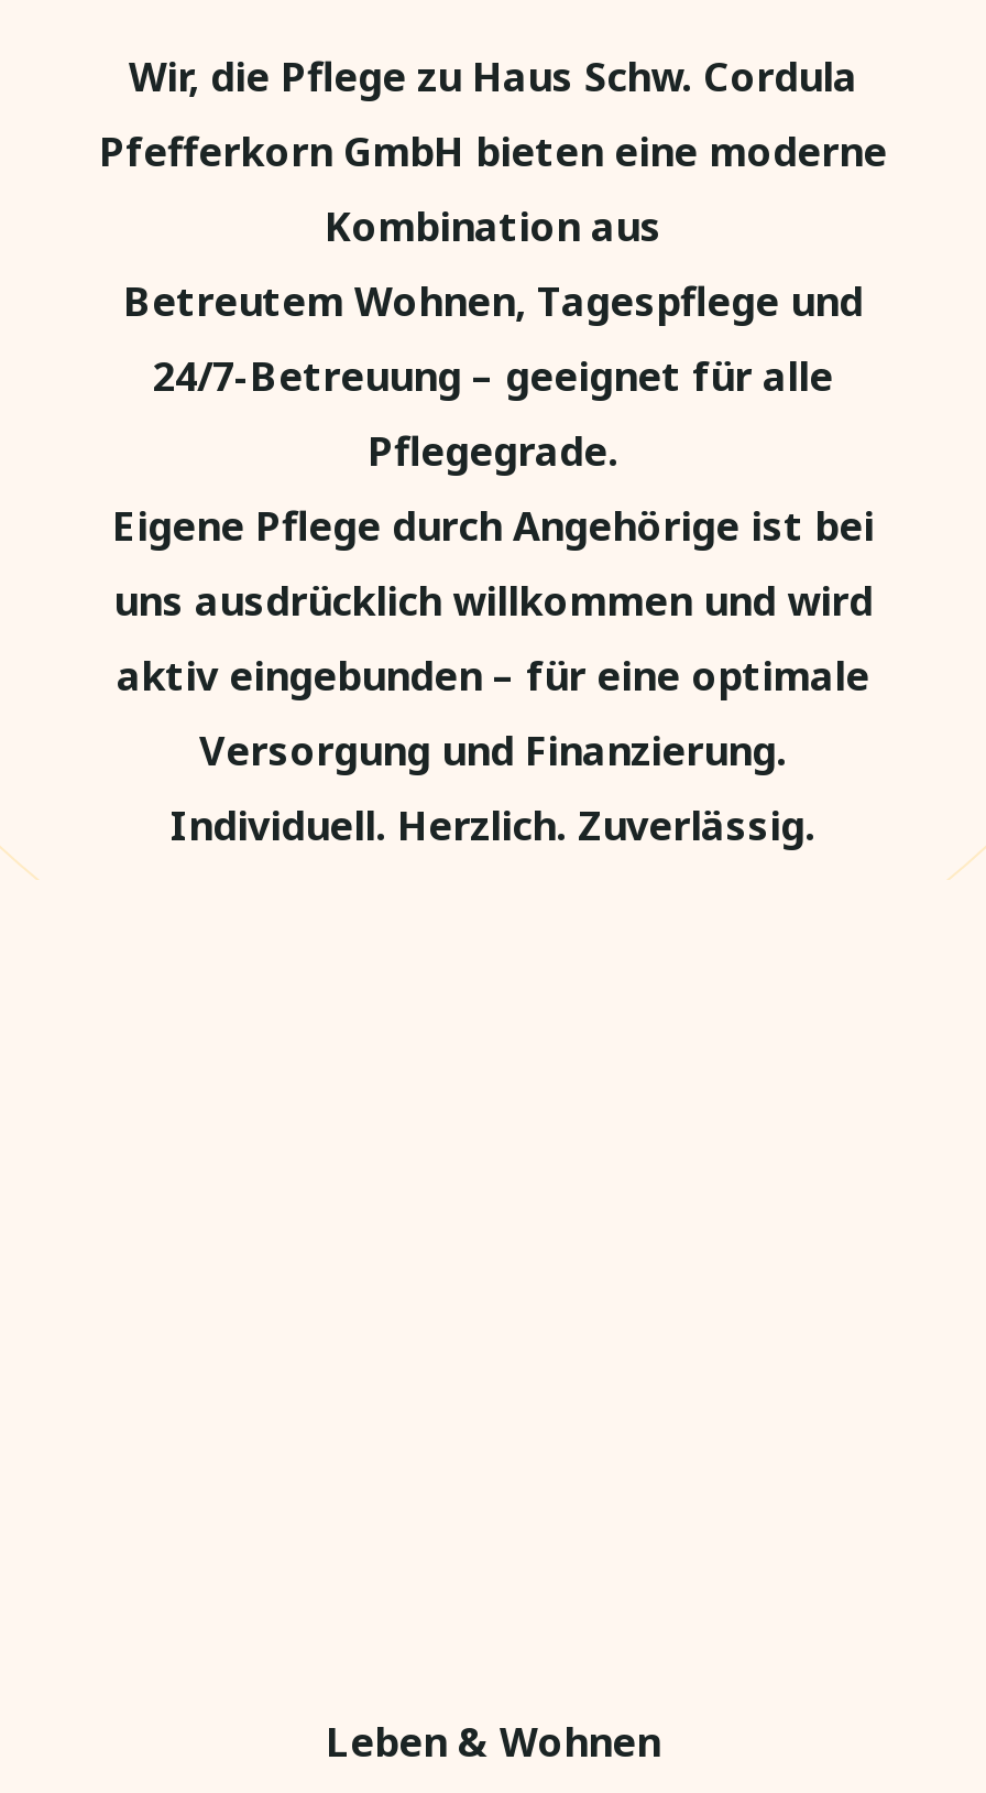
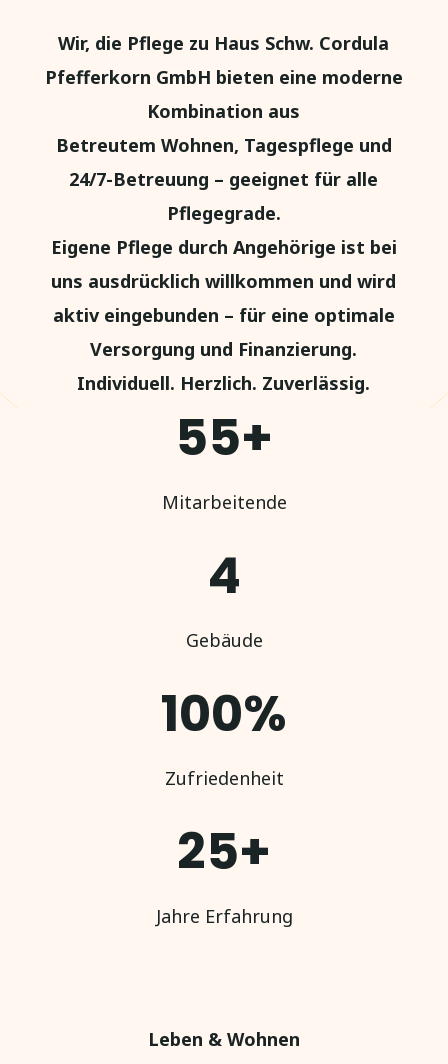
none -> [155,403,292,928] 55+ | Mitarbeitende | 4 | Gebäude | 100% | Zufriedenheit | 25+ | Jahre Erfahrung

